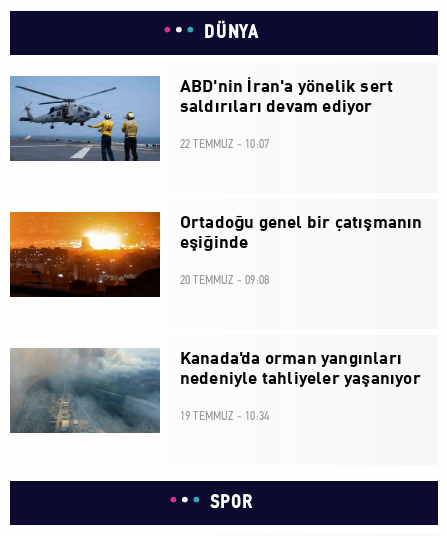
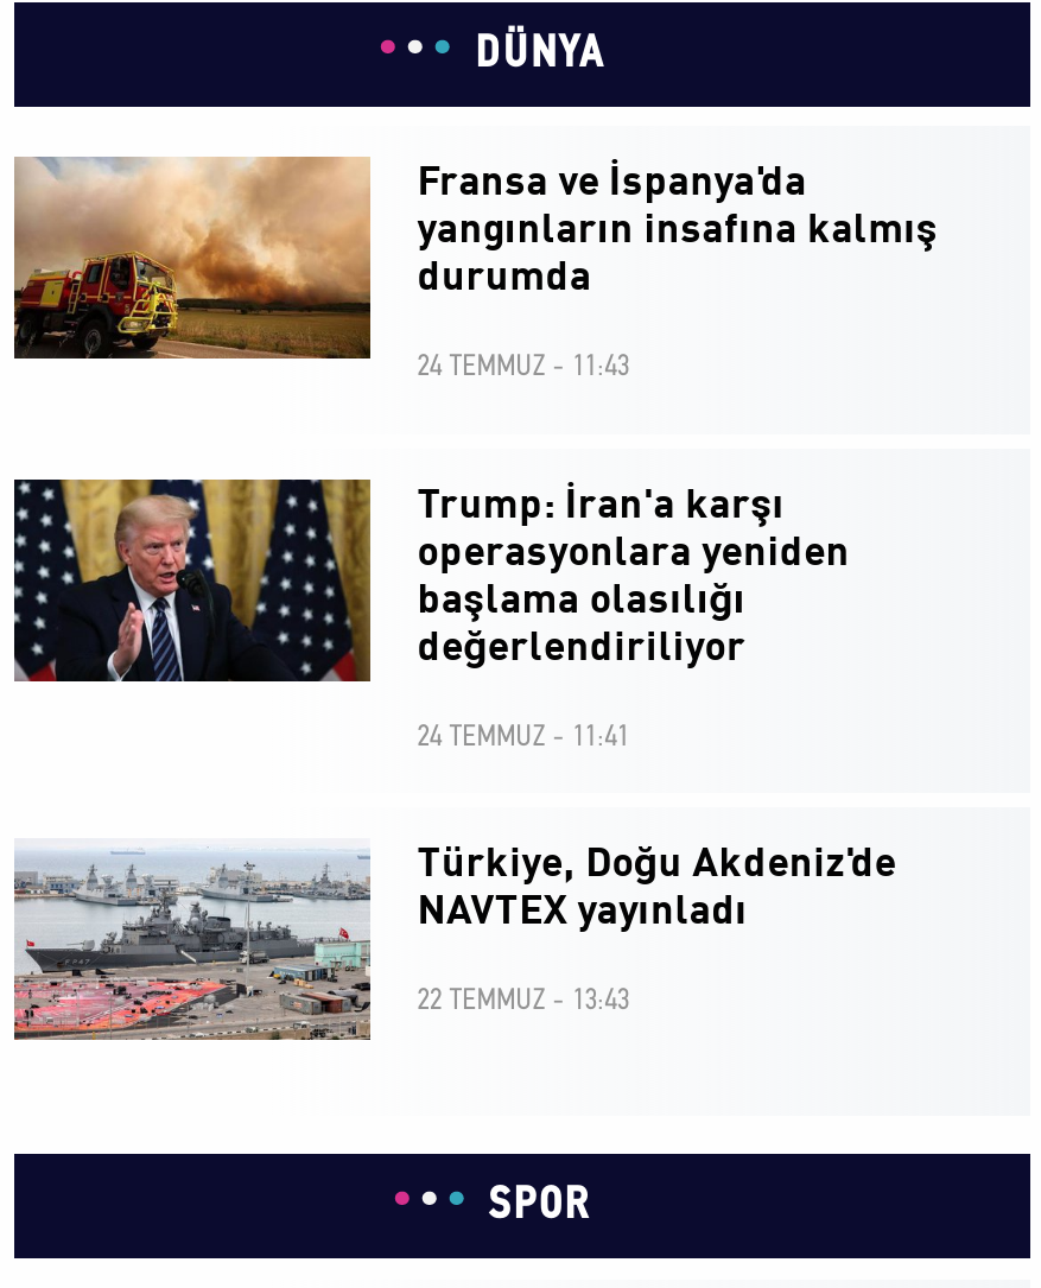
[9,75,393,162] [image] | ABD'nin İran'a yönelik sert | saldırıları devam ediyor -> [12,154,938,361] [image] | Fransa ve İspanya'da | yangınların insafına kalmış | durumda
[180,138,269,151] 22 TEMMUZ - 10:07 -> [417,352,630,383] 24 TEMMUZ - 11:43
[9,211,423,298] [image] | Ortadoğu genel bir çatışmanın | eşiğinde -> [12,477,850,684] [image] | Trump: İran'a karşı | operasyonlara yeniden | başlama olasılığı | değerlendiriliyor
[180,274,269,287] 20 TEMMUZ - 09:08 -> [417,722,630,753] 24 TEMMUZ - 11:41
[10,348,421,433] [image] | Kanada'da orman yangınları | nedeniyle tahliyeler yaşanıyor -> [14,840,896,1040] [image] | Türkiye, Doğu Akdeniz'de | NAVTEX yayınladı
[180,410,269,423] 19 TEMMUZ - 10:34 -> [417,986,630,1017] 22 TEMMUZ - 13:43

